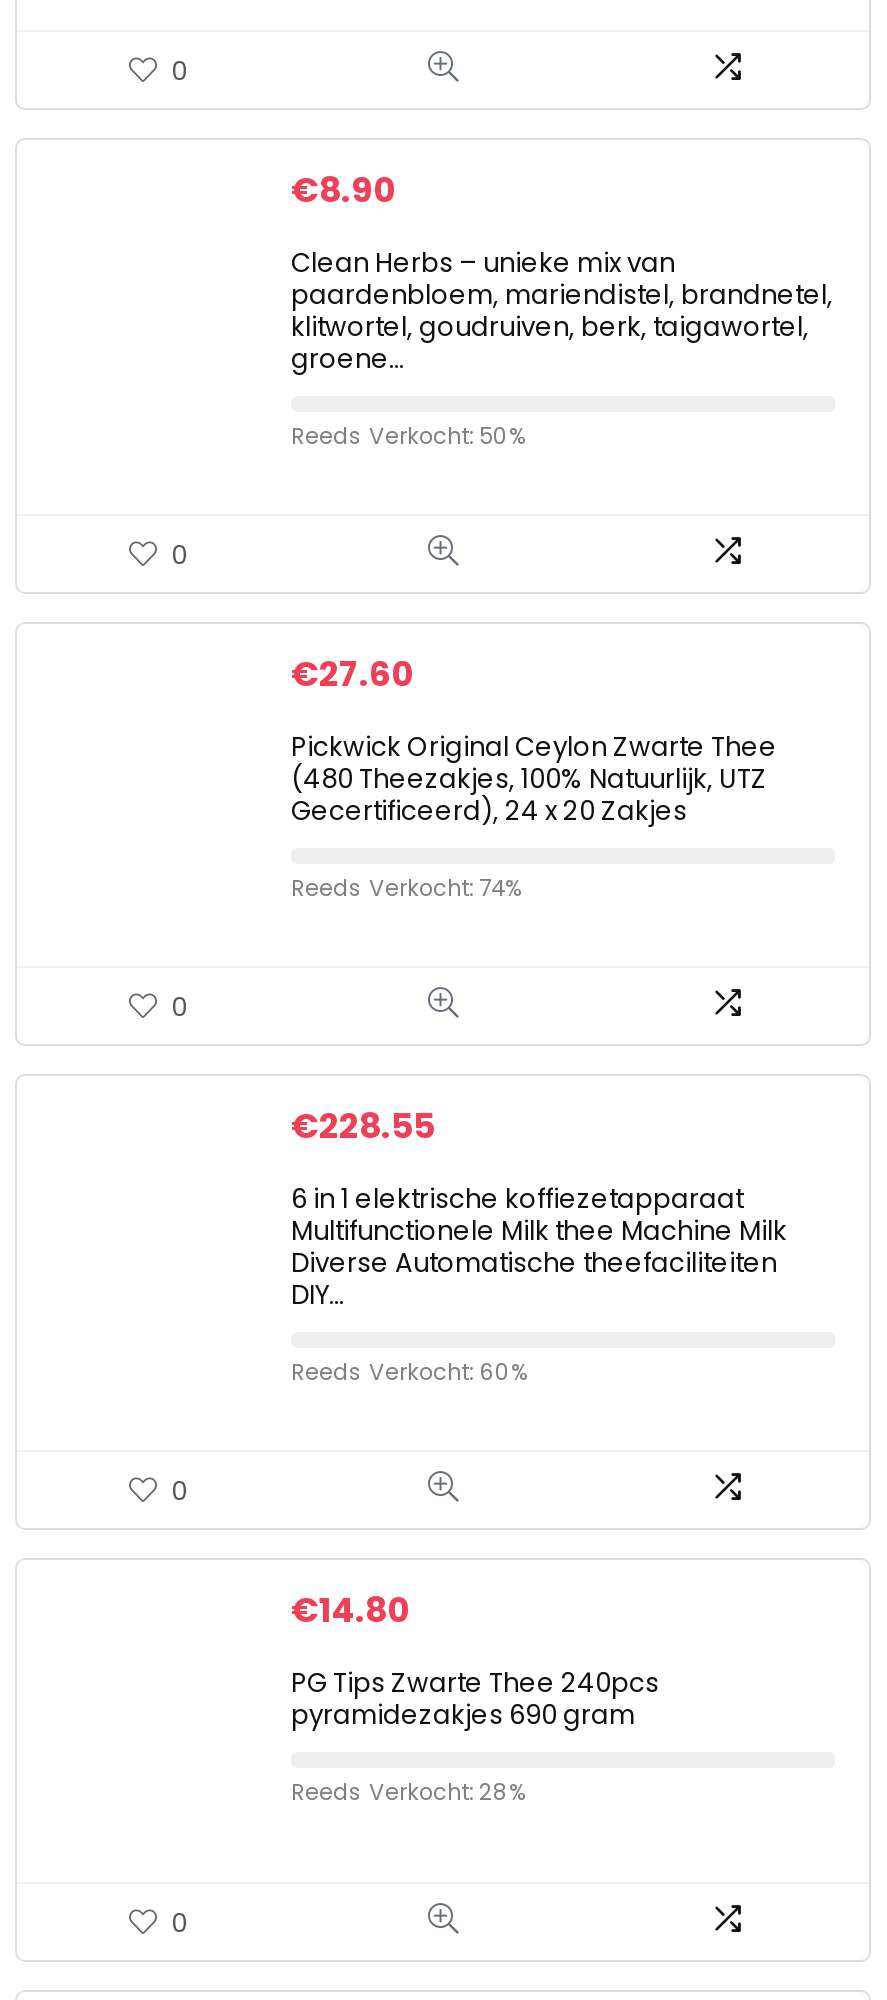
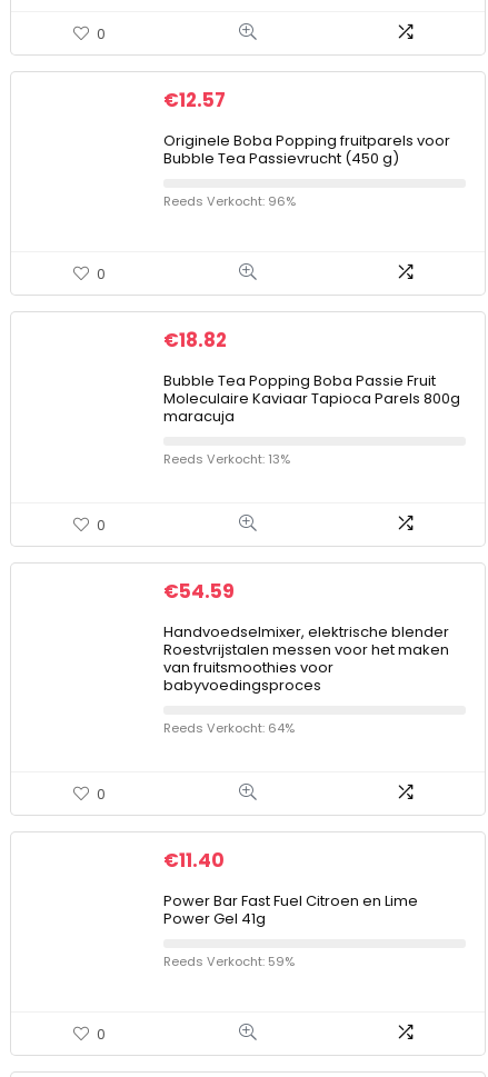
[291,166,397,214] €8.90 -> [163,87,226,113] €12.57
[291,244,833,378] Clean Herbs – unieke mix van | paardenbloem, mariendistel, brandnetel, | klitwortel, goudruiven, berk, taigawortel, | groene… -> [163,130,450,169] Originele Boba Popping fruitparels voor | Bubble Tea Passievrucht (450 g)
[291,420,527,452] Reeds Verkocht: 50% -> [163,192,296,210] Reeds Verkocht: 96%
[291,650,415,698] €27.60 -> [163,327,227,353] €18.82
[291,728,777,830] Pickwick Original Ceylon Zwarte Thee | (480 Theezakjes, 100% Natuurlijk, UTZ | Gecertificeerd), 24 x 20 Zakjes -> [163,370,460,427] Bubble Tea Popping Boba Passie Fruit | Moleculaire Kaviaar Tapioca Parels 800g | maracuja
[291,872,523,904] Reeds Verkocht: 74% -> [163,450,290,468] Reeds Verkocht: 13%
[291,1102,435,1150] €228.55 -> [163,578,235,605] €54.59
[291,1180,787,1314] 6 in 1 elektrische koffiezetapparaat | Multifunctionele Milk thee Machine Milk | Diverse Automatische theefaciliteiten | DIY… -> [163,621,449,696] Handvoedselmixer, elektrische blender | Roestvrijstalen messen voor het maken | van fruitsmoothies voor | babyvoedingsproces
[291,1356,529,1388] Reeds Verkocht: 60% -> [163,719,295,737] Reeds Verkocht: 64%
[291,1586,411,1634] €14.80 -> [163,847,225,874] €11.40
[291,1664,659,1734] PG Tips Zwarte Thee 240pcs | pyramidezakjes 690 gram -> [163,890,418,929] Power Bar Fast Fuel Citroen en Lime | Power Gel 41g
[291,1776,527,1808] Reeds Verkocht: 28% -> [163,953,295,970] Reeds Verkocht: 59%

